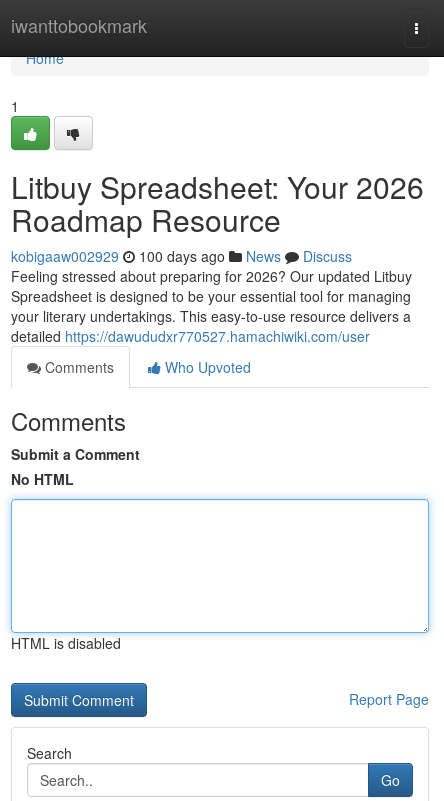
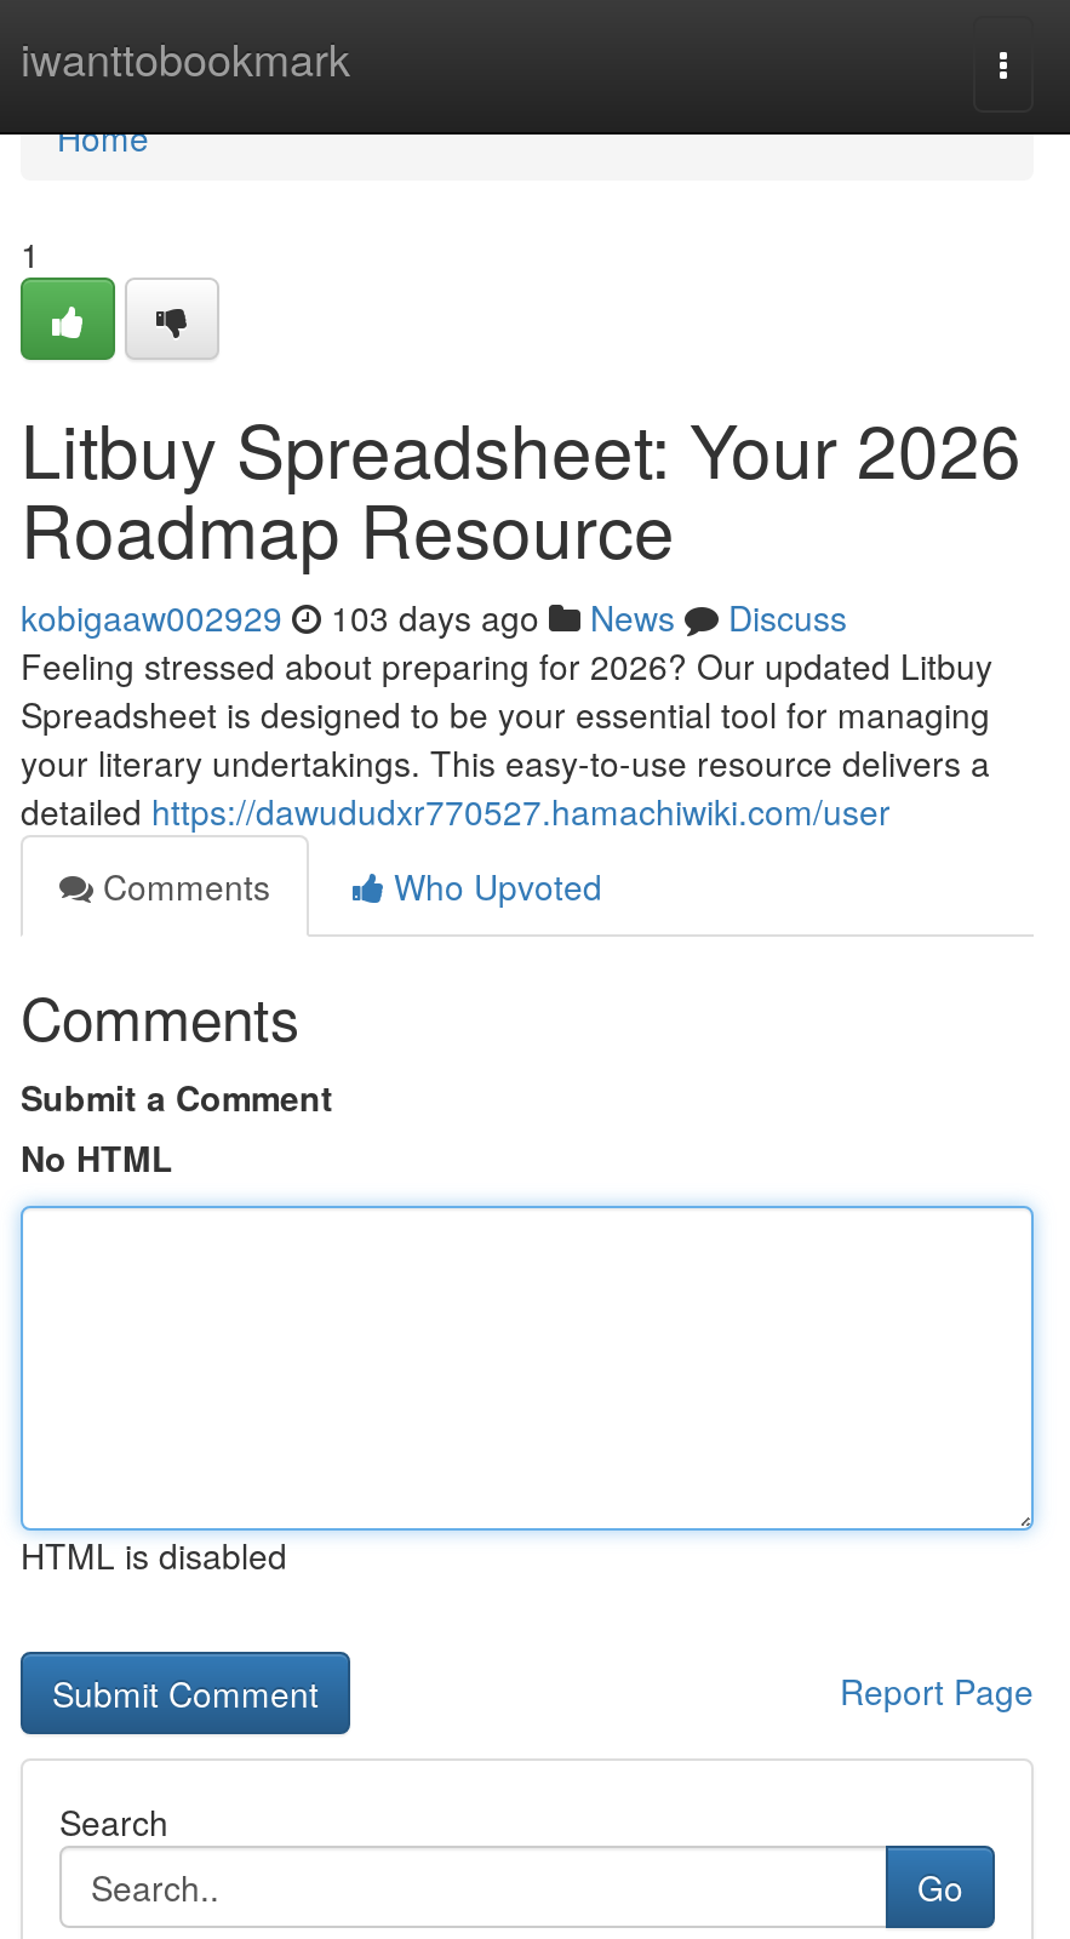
[11,246,352,266] kobigaaw002929 100 days ago News Discuss -> [21,593,847,641] kobigaaw002929 103 days ago News Discuss

